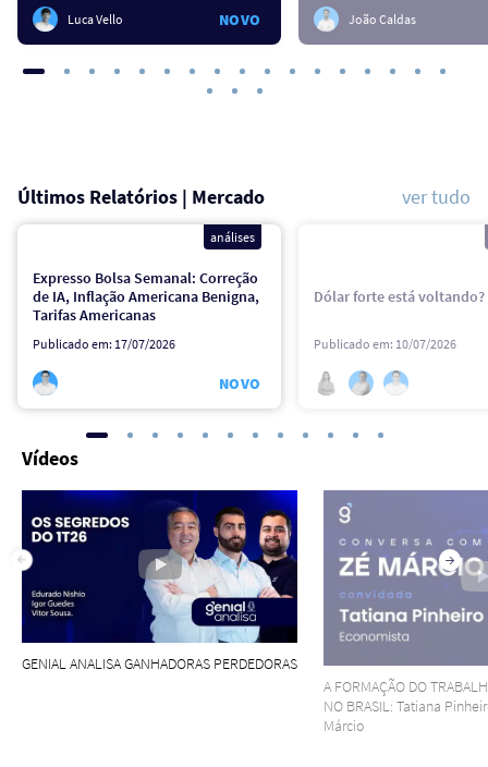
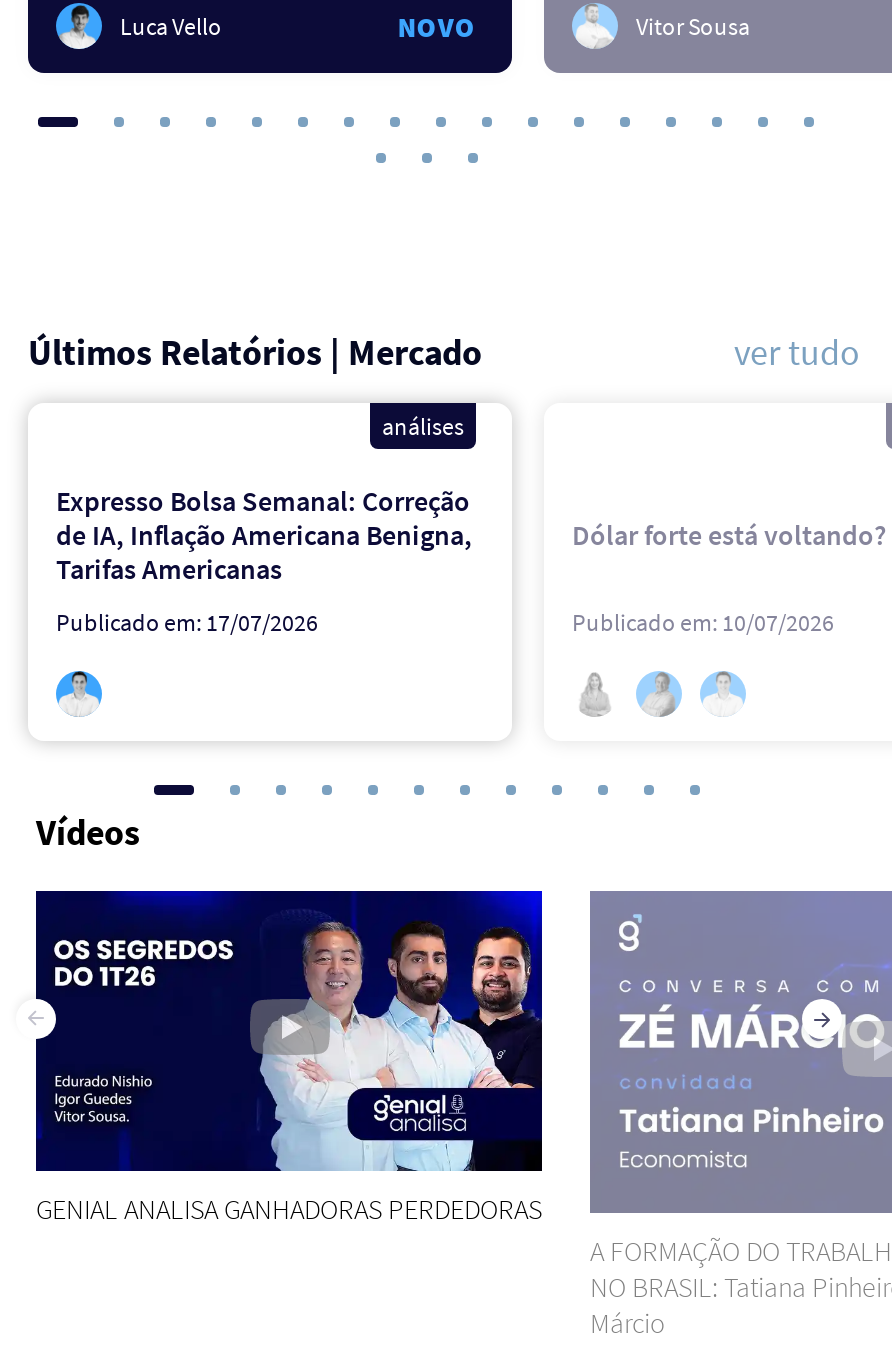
[349,11,416,27] João Caldas -> [636,11,750,41] Vitor Sousa
[219,374,261,393] NOVO -> none

